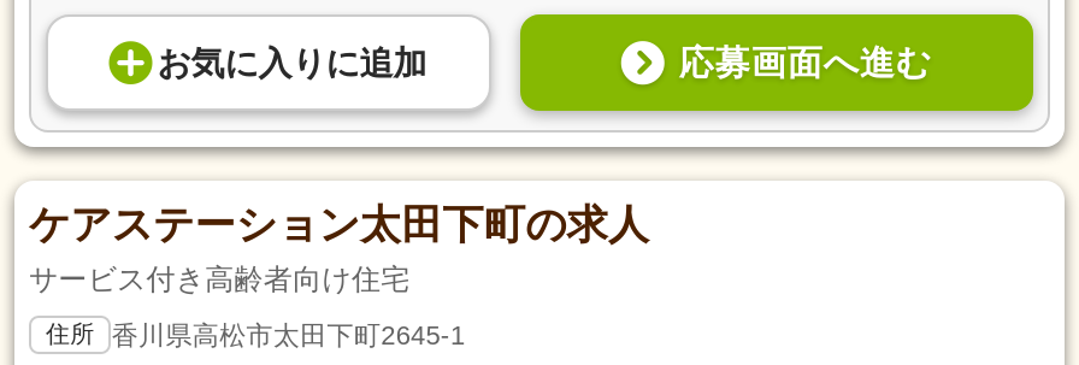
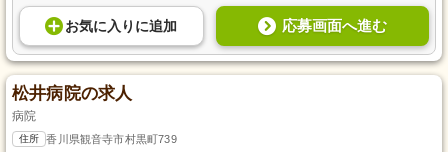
[29,202,650,296] ケアステーション太田下町の求人 | サービス付き高齢者向け住宅 -> [12,84,132,123] 松井病院の求人 | 病院
[112,320,465,349] 香川県高松市太田下町2645-1 -> [46,133,177,145] 香川県観音寺市村黒町739

